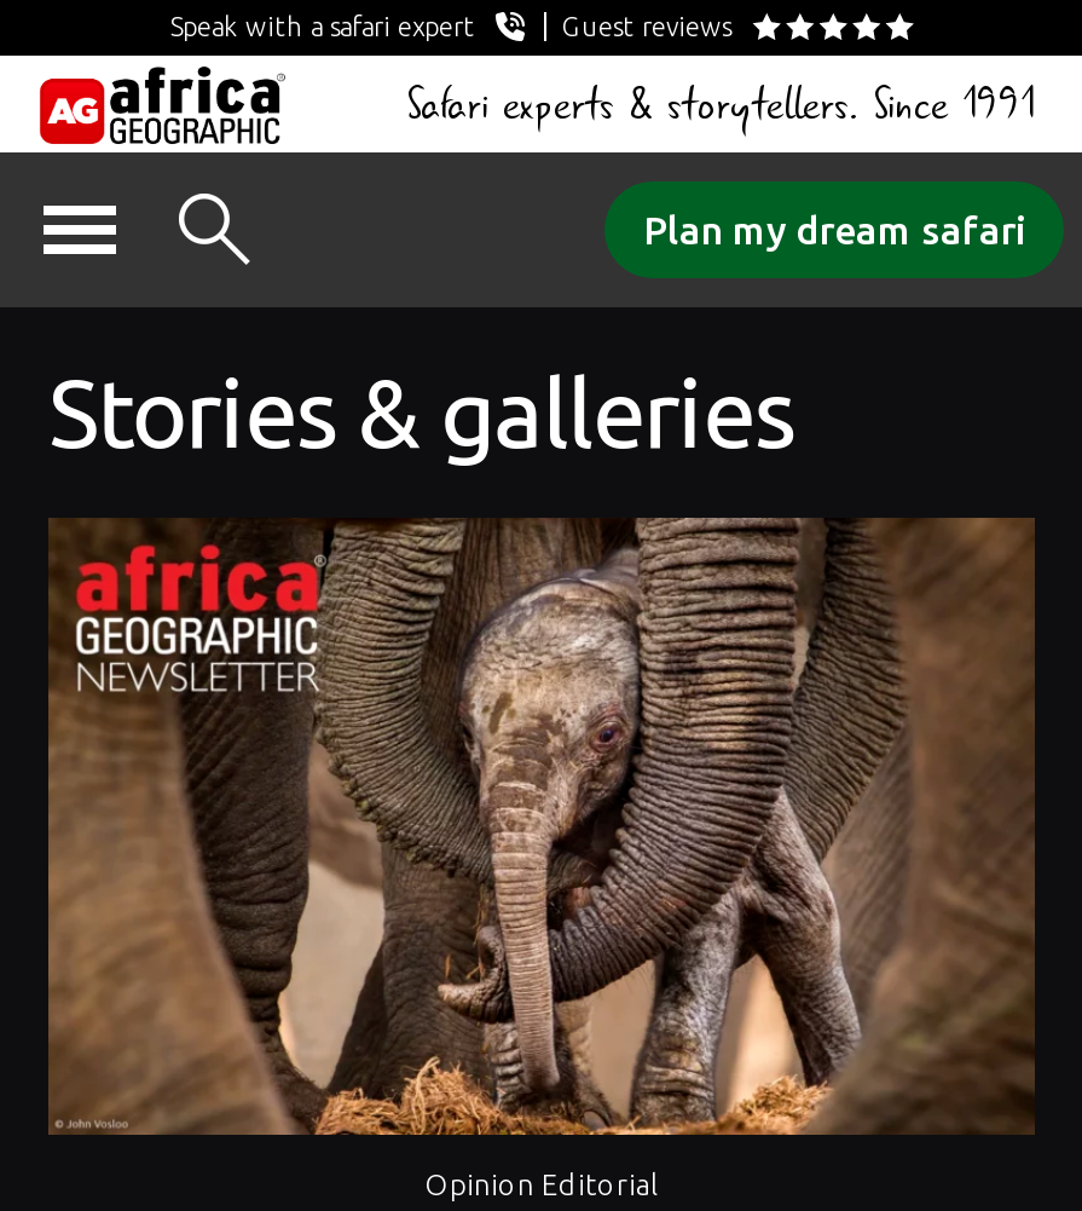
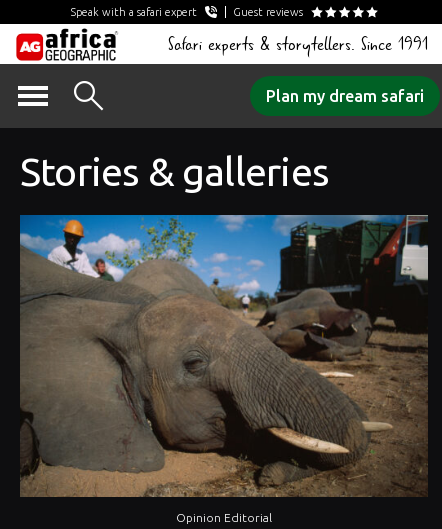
[48,518,1035,1137] [image] -> [19,214,429,497] [image]

